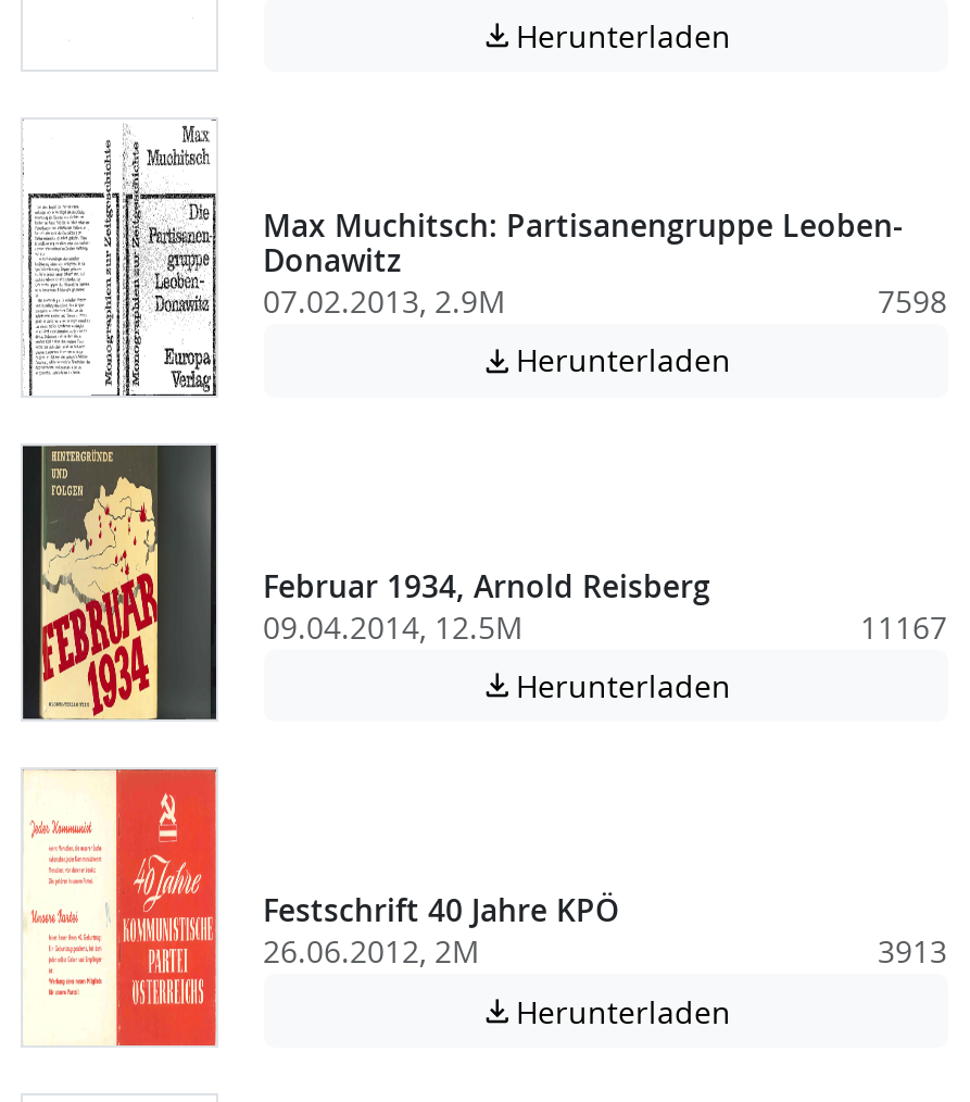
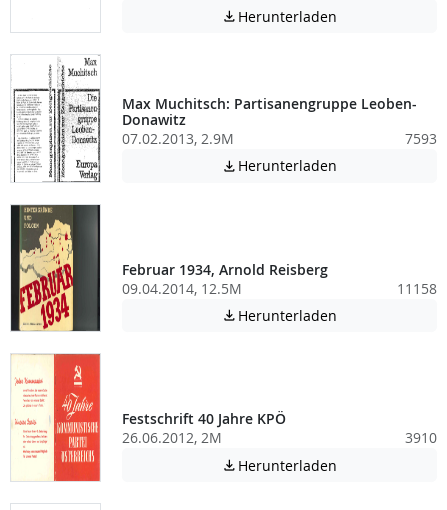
[878,280,947,322] 7598 -> [404,129,436,148] 7593
[860,606,947,647] 11167 -> [396,279,436,298] 11158
[878,931,947,972] 3913 -> [404,428,436,447] 3910

